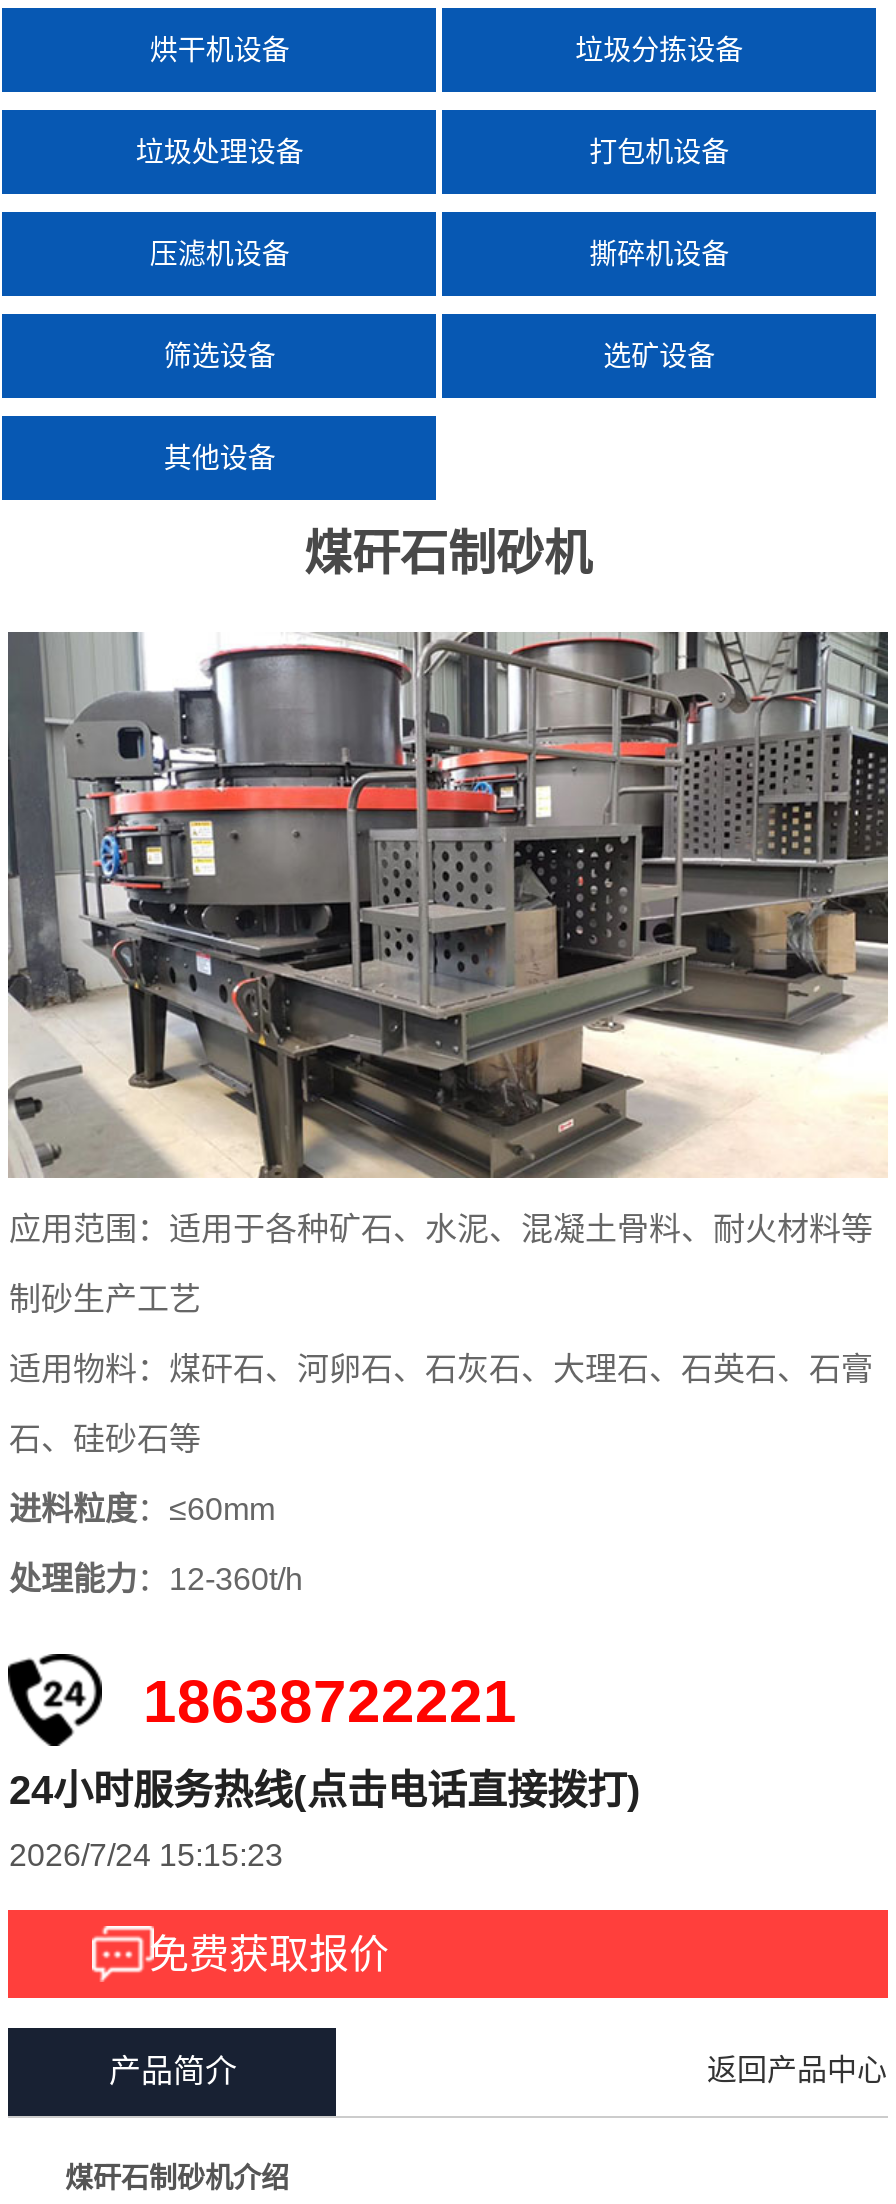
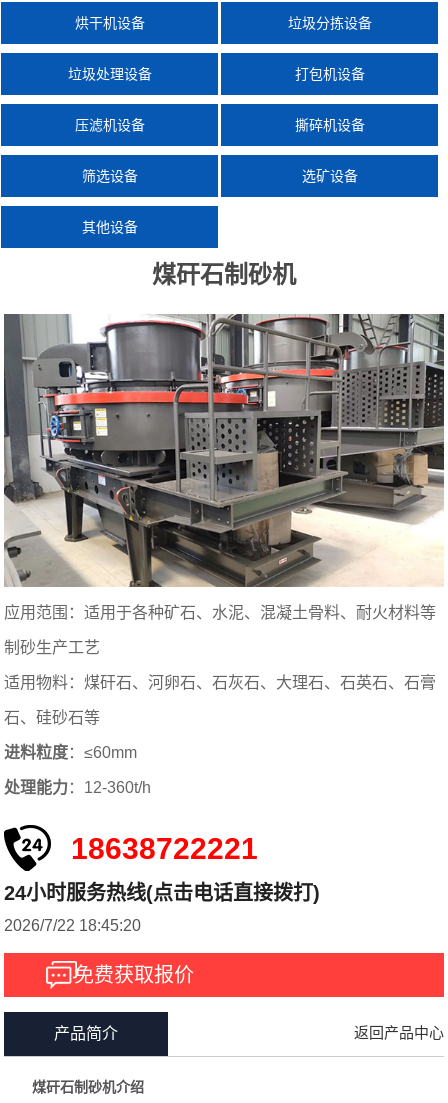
[9,1839,283,1873] 2026/7/24 15:15:23 -> [4,917,141,934] 2026/7/22 18:45:20

